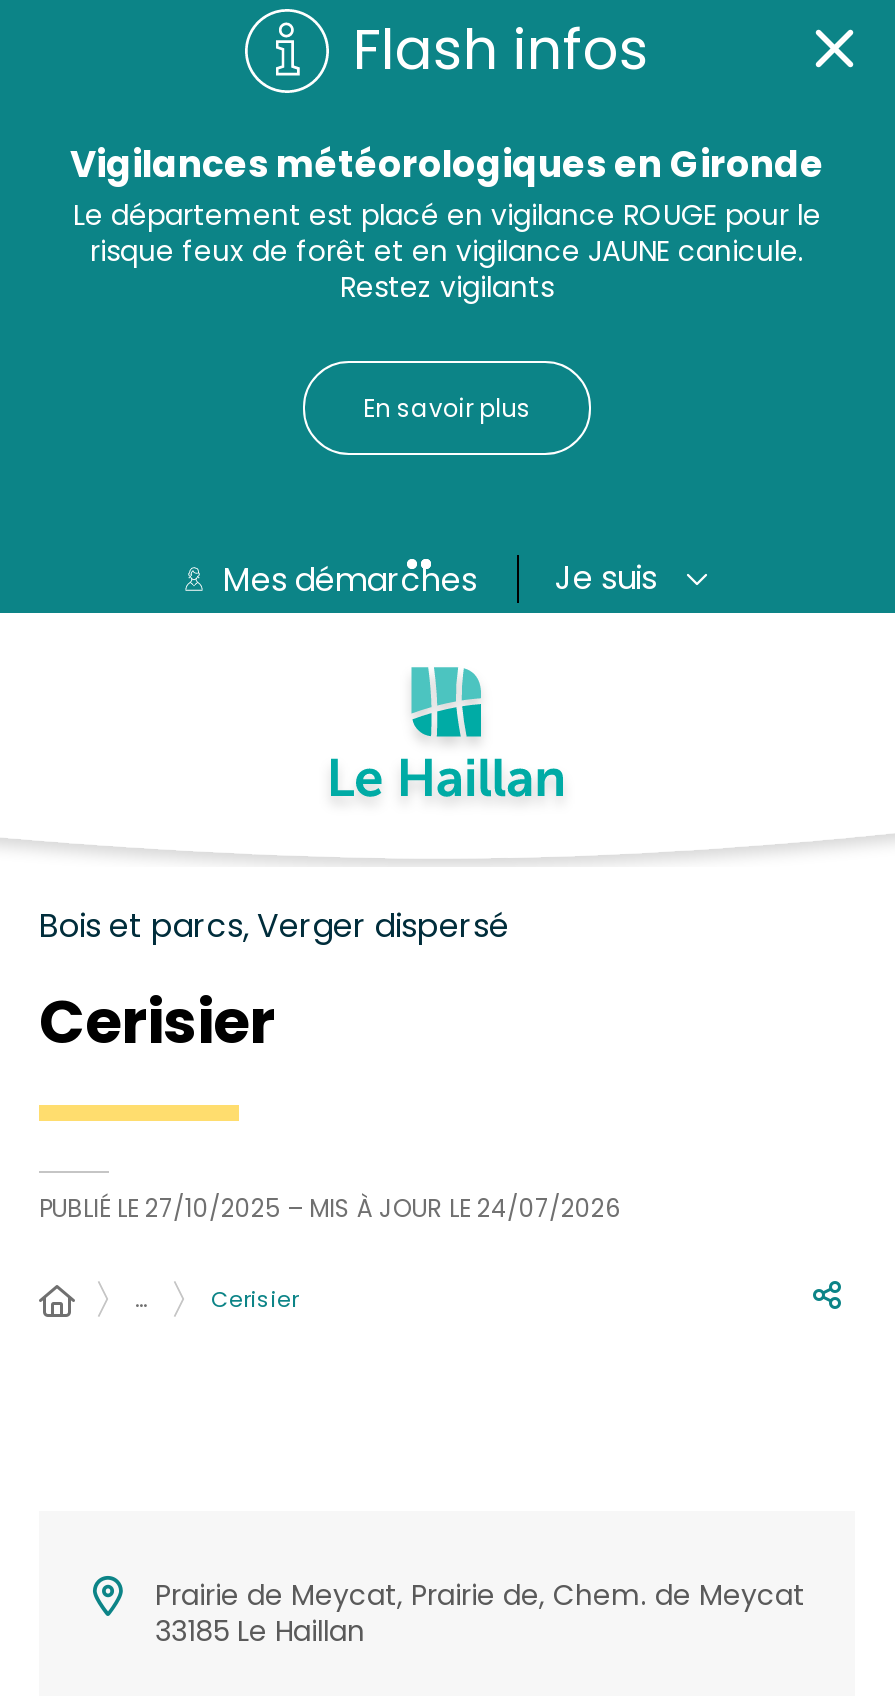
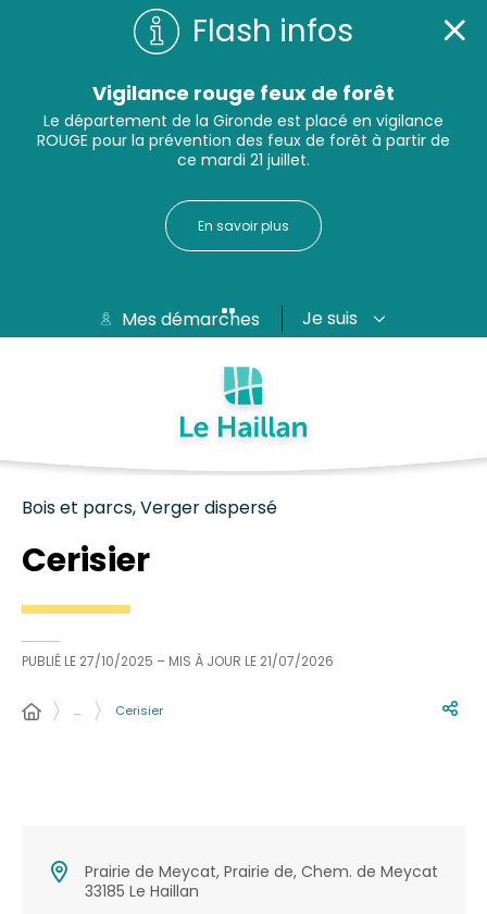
[70,139,824,307] Vigilances météorologiques en Gironde | Le département est placé en vigilance ROUGE pour le | risque feux de forêt et en vigilance JAUNE canicule. | Restez vigilants -> [37,79,450,171] Vigilance rouge feux de forêt | Le département de la Gironde est placé en vigilance | ROUGE pour la prévention des feux de forêt à partir de | ce mardi 21 juillet.
[39,1191,621,1225] PUBLIÉ LE 27/10/2025 – MIS À JOUR LE 24/07/2026 -> [22,652,334,670] PUBLIÉ LE 27/10/2025 – MIS À JOUR LE 21/07/2026

